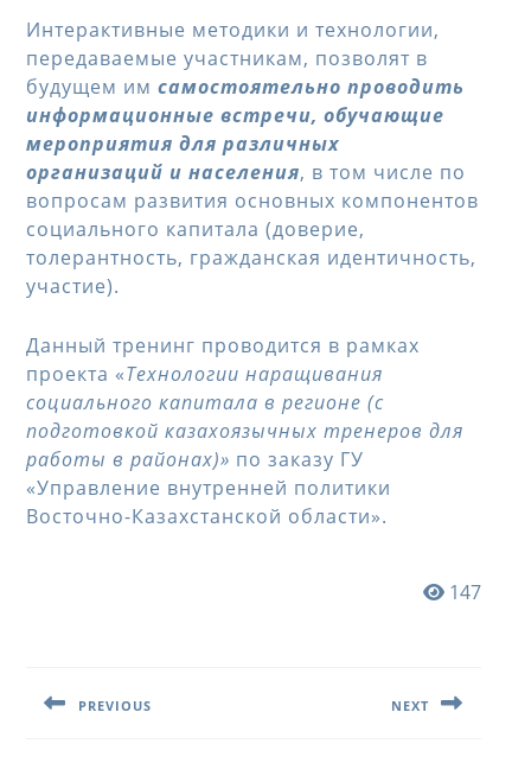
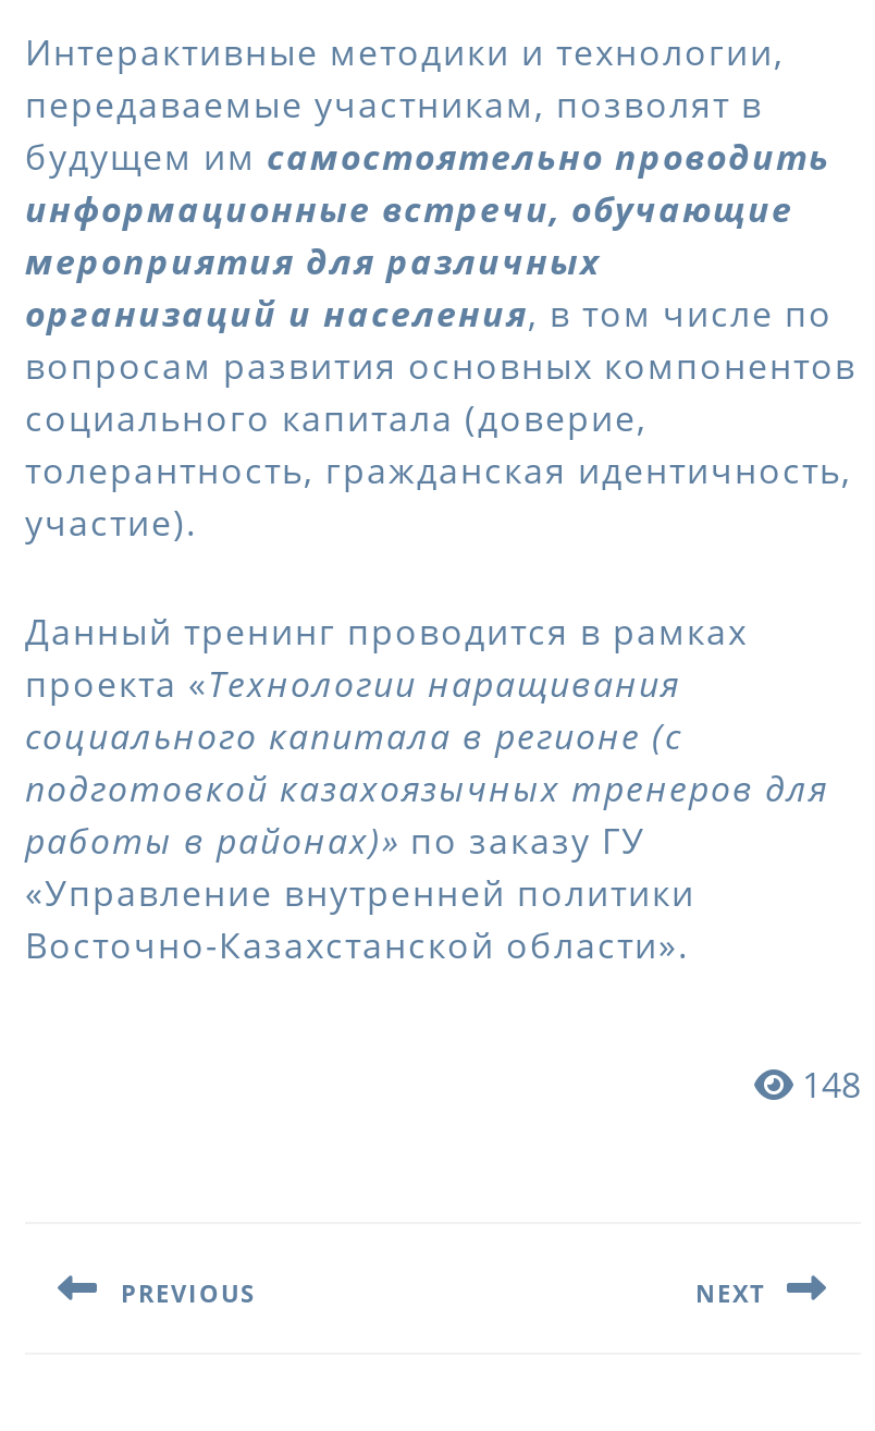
[444,579,481,605] 147 -> [793,1061,861,1109] 148

